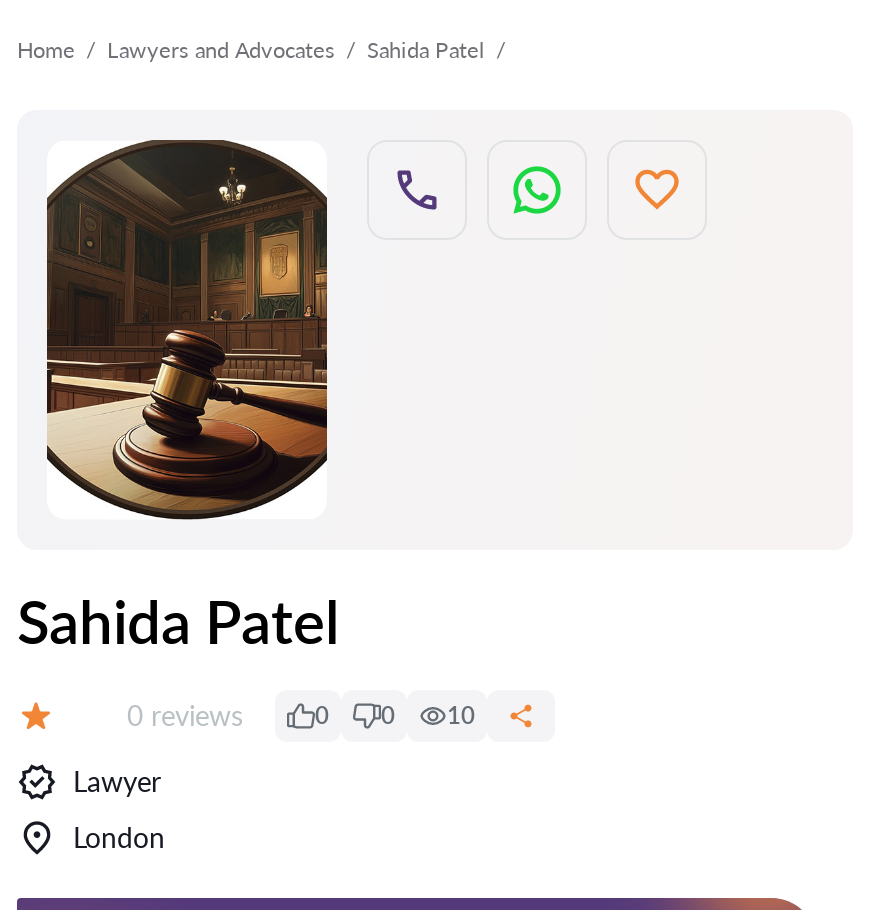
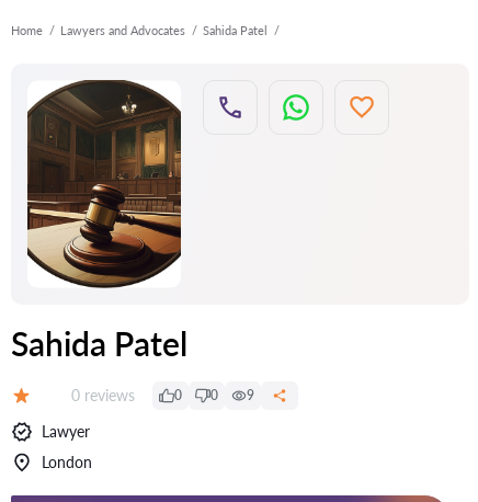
[447,700,475,730] 10 -> [247,387,254,403] 9

